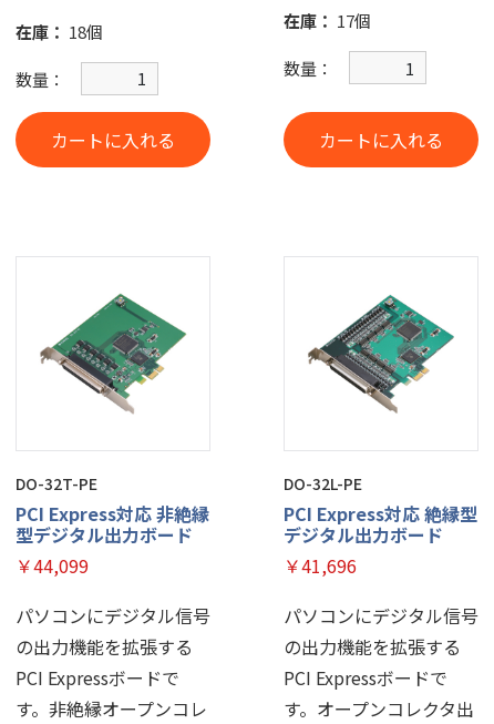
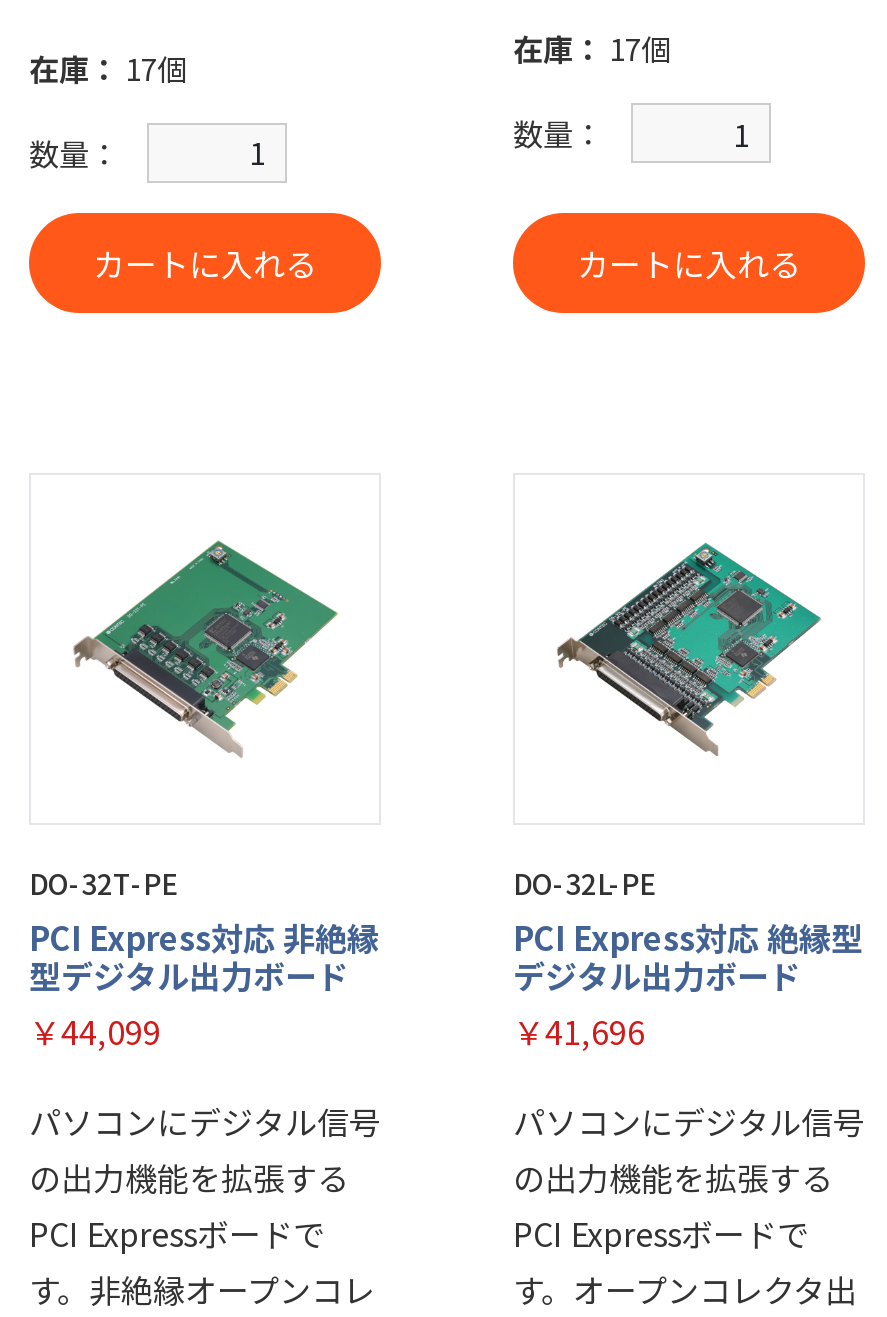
[16,20,103,43] 在庫：18個 -> [29,47,187,89] 在庫：17個

